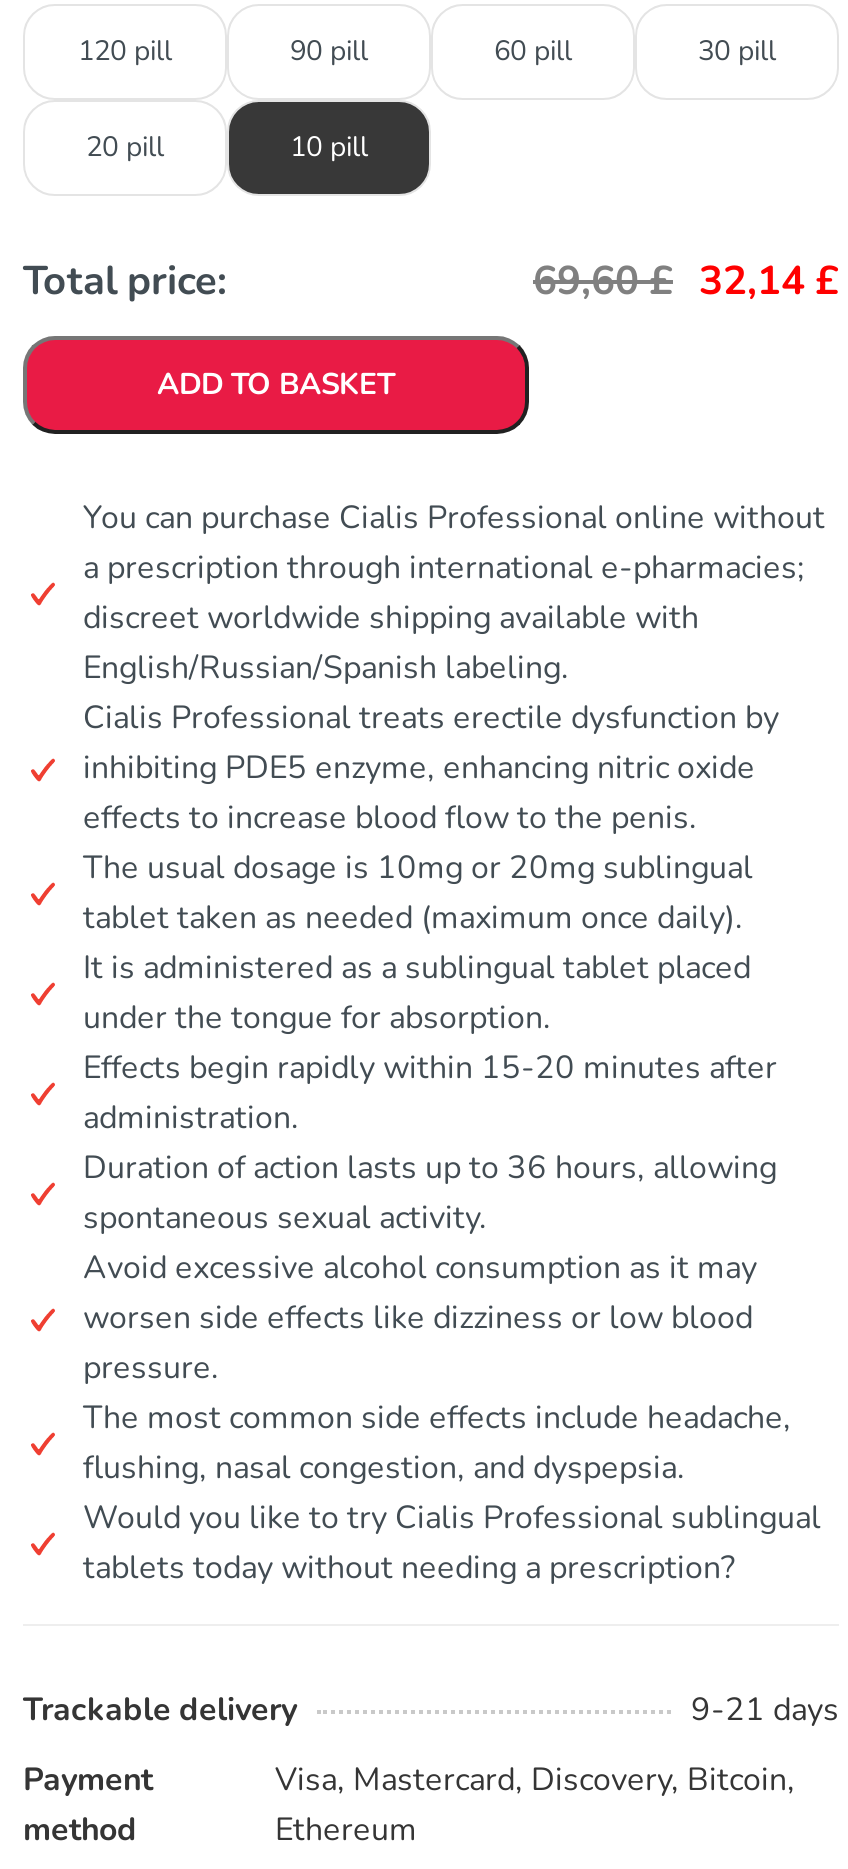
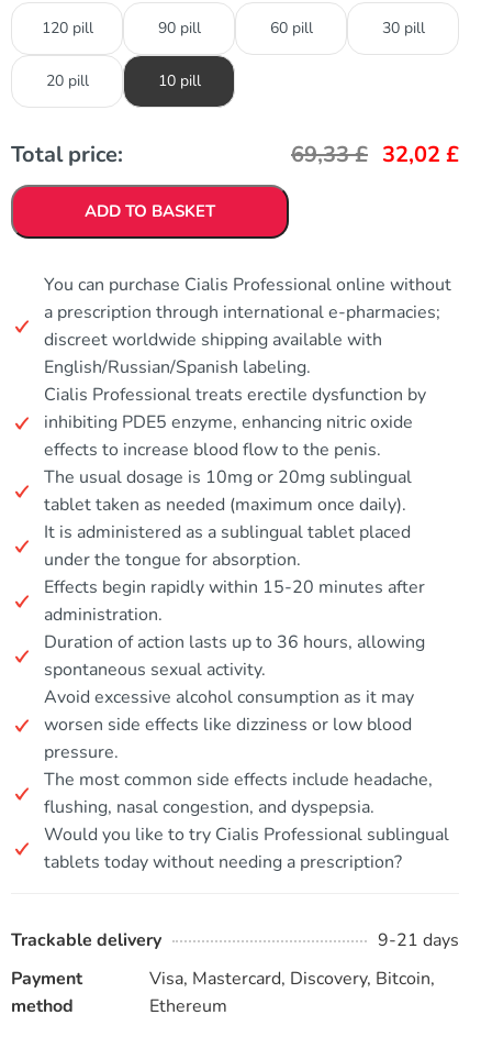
[533,254,839,308] 69,60£ 32,14 £ -> [291,140,459,169] 69,33£ 32,02 £

